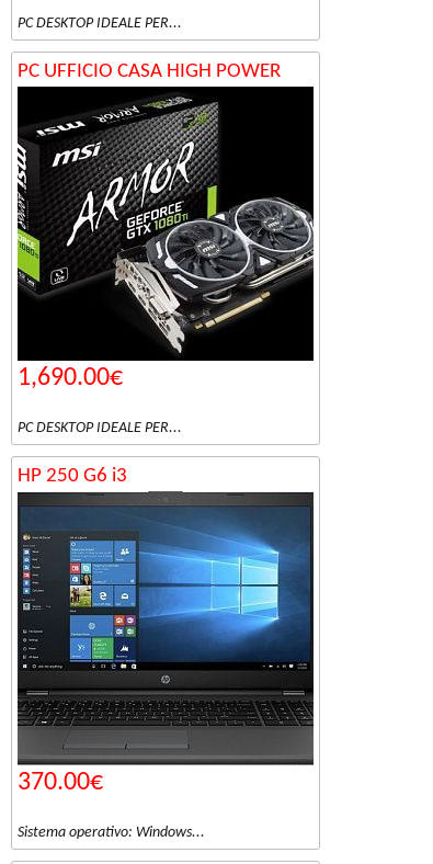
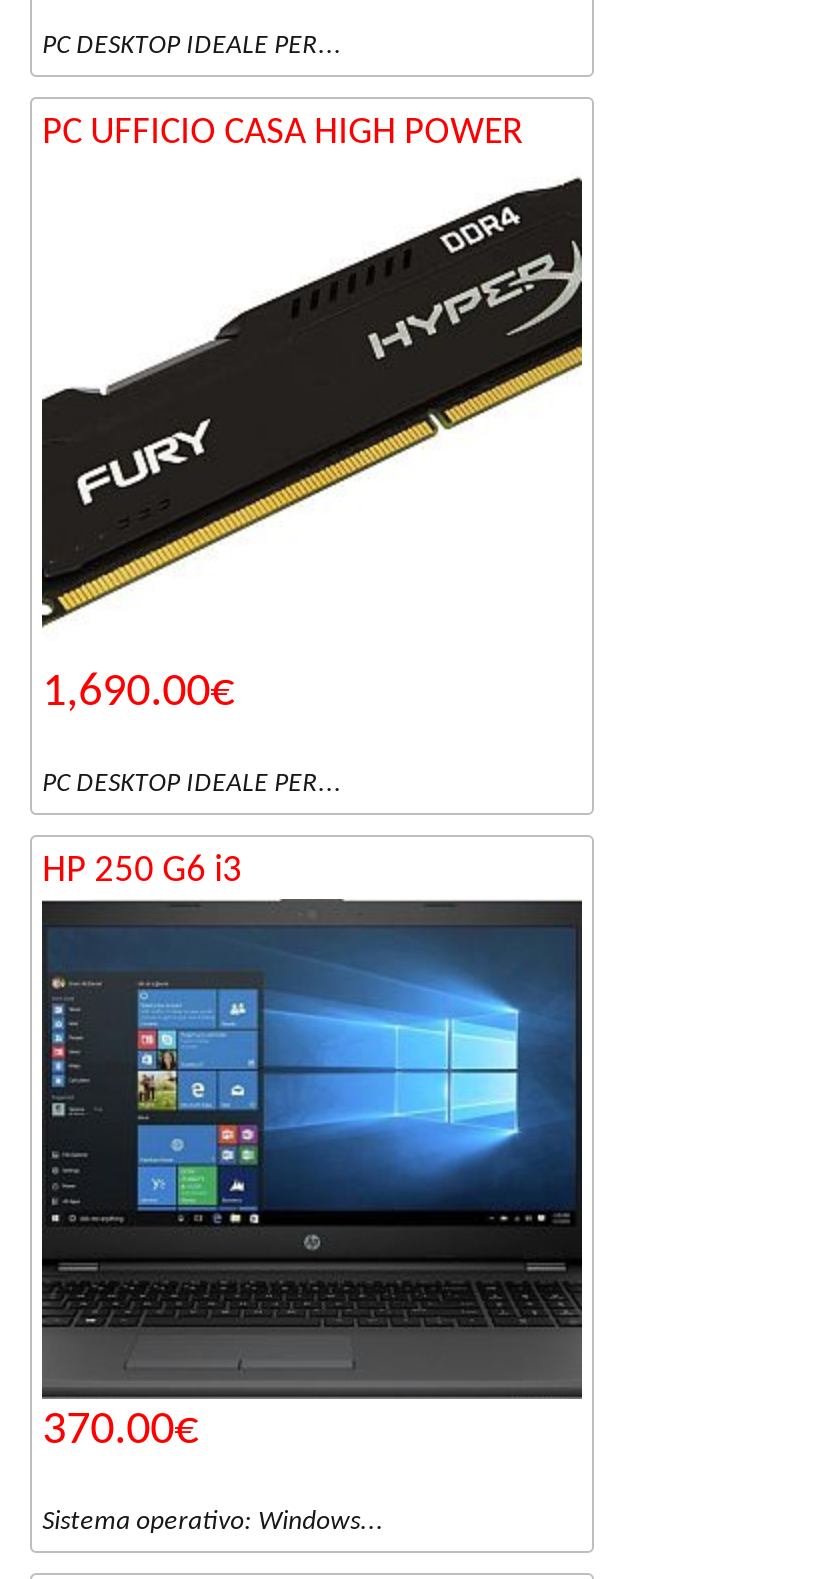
[16,86,315,362] [image] -> [40,161,584,661] [image]

